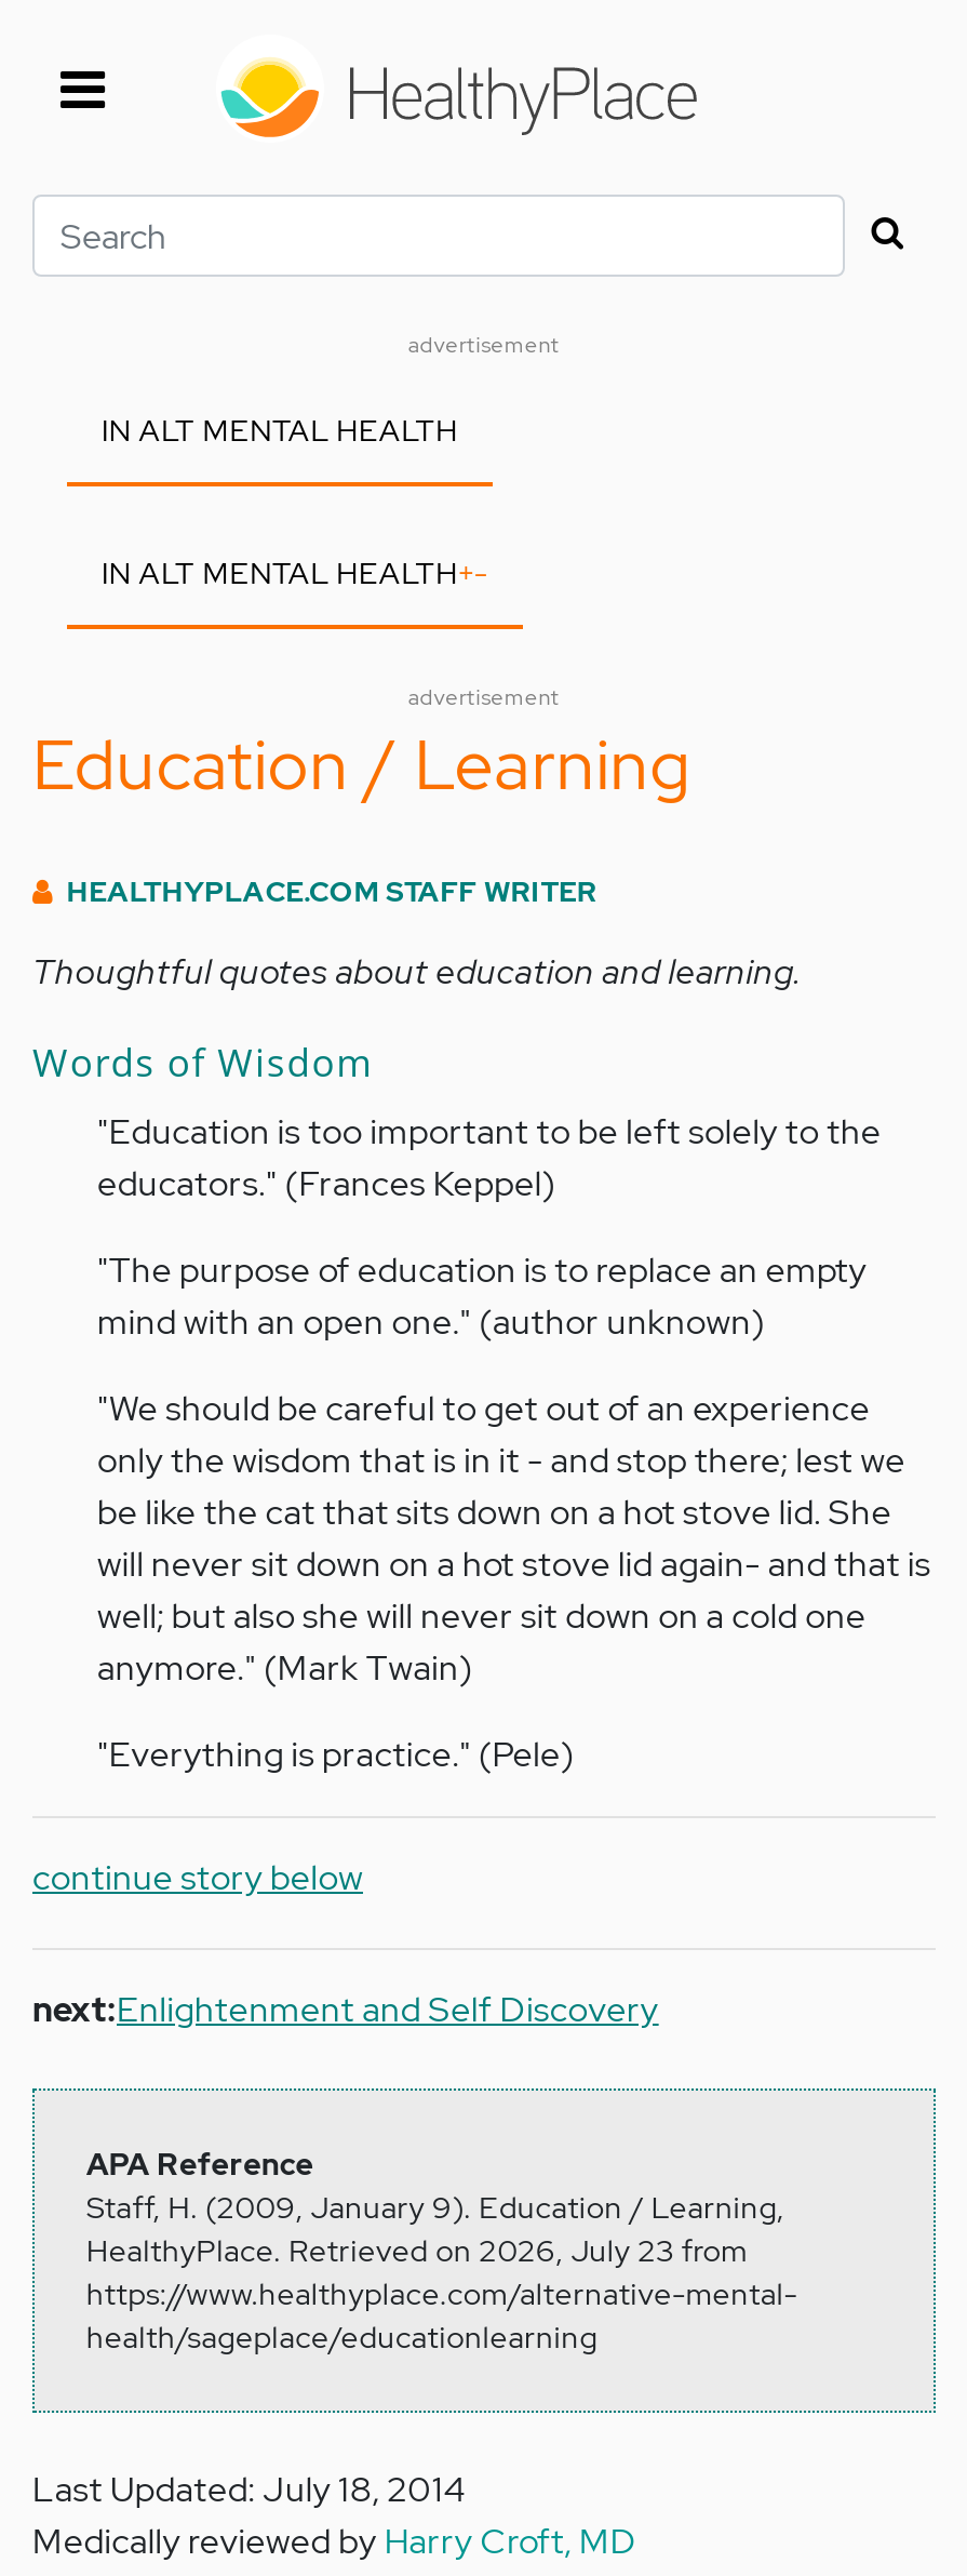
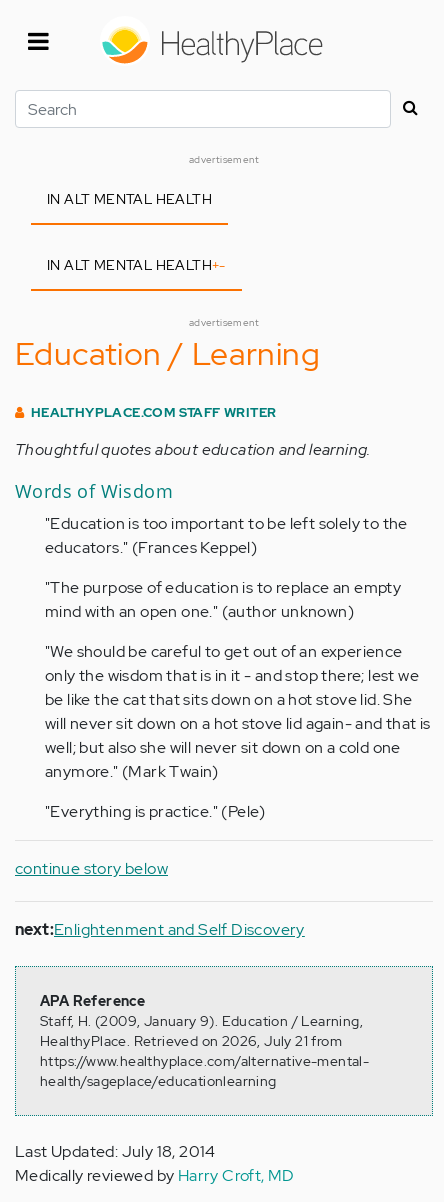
[86,2231,748,2270] HealthyPlace. Retrieved on 2026, July 23 from -> [40,1032,342,1050] HealthyPlace. Retrieved on 2026, July 21 from

